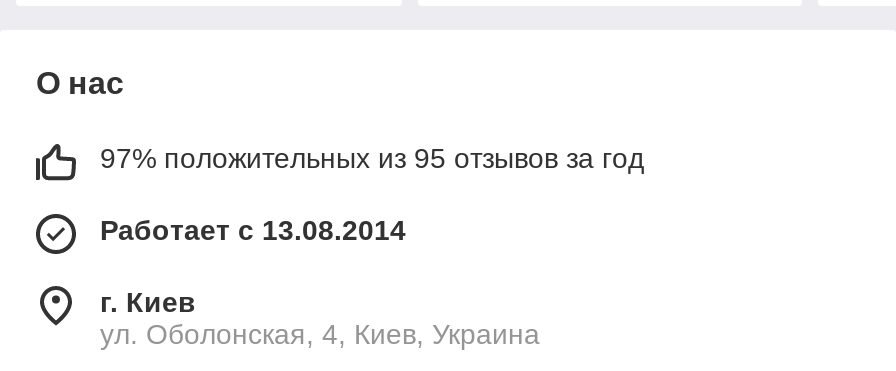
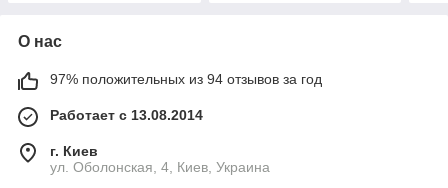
[100,142,644,174] 97% положительных из 95 отзывов за год -> [50,71,322,87] 97% положительных из 94 отзывов за год

